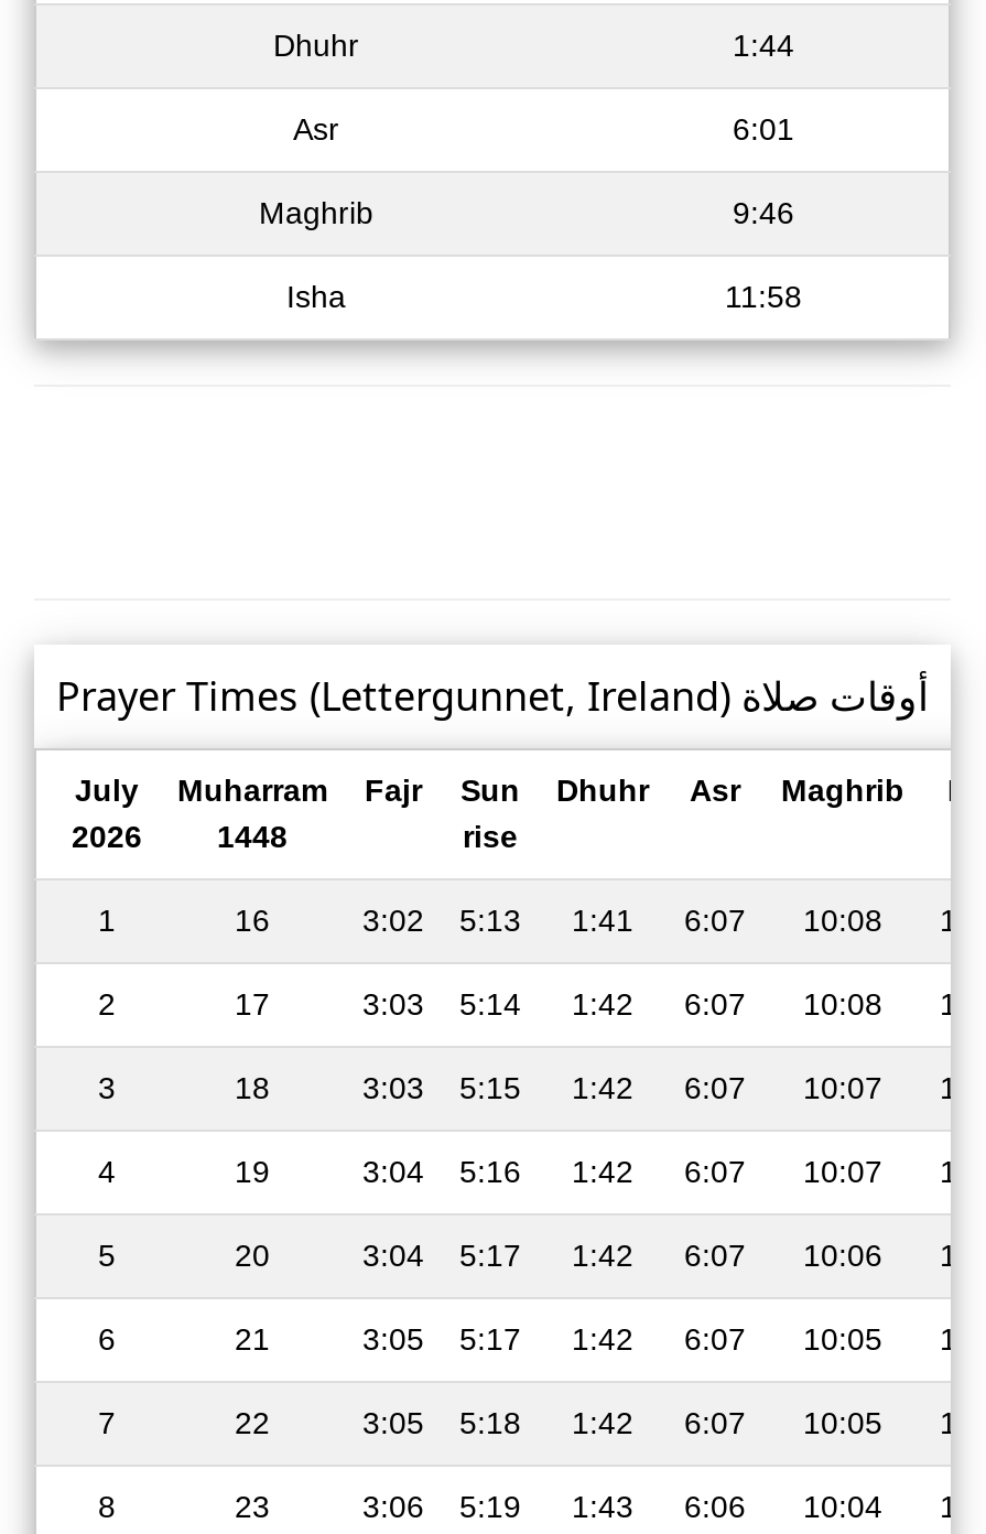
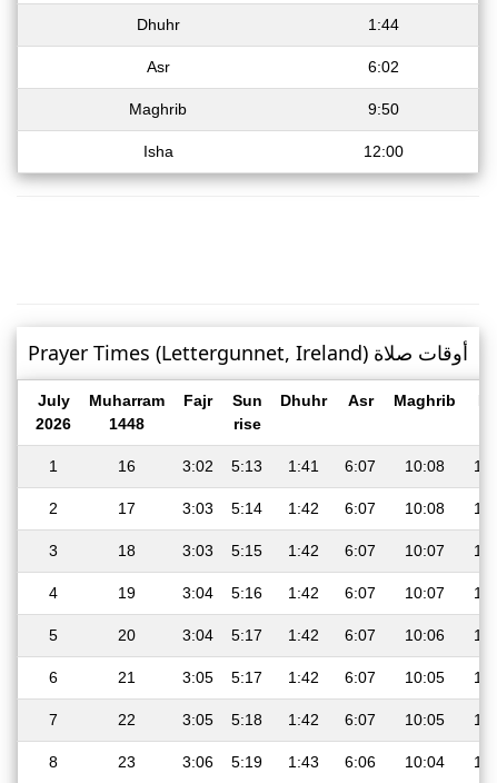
[733,111,794,147] 6:01 -> [368,58,399,76] 6:02
[733,195,794,230] 9:46 -> [368,100,399,118] 9:50
[725,279,802,314] 11:58 -> [364,142,404,160] 12:00

